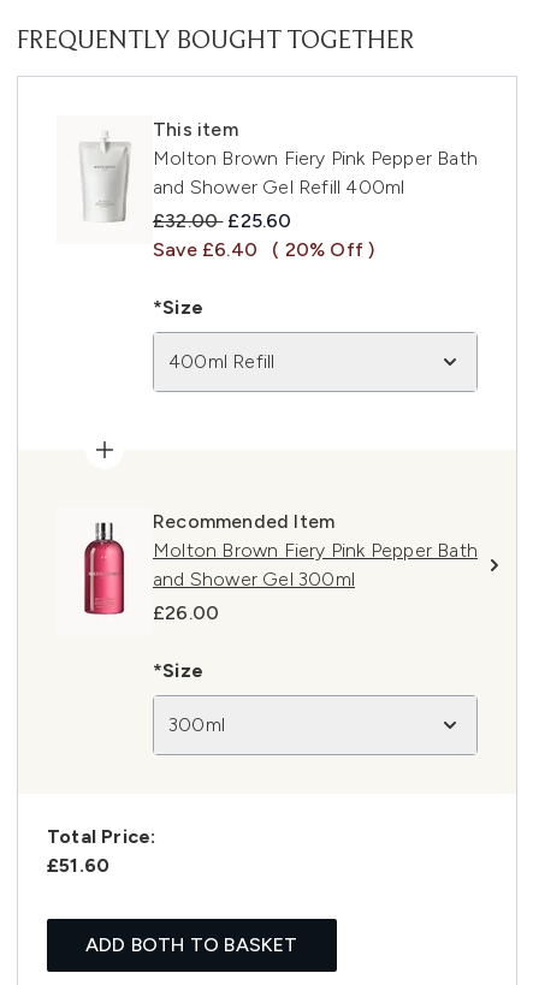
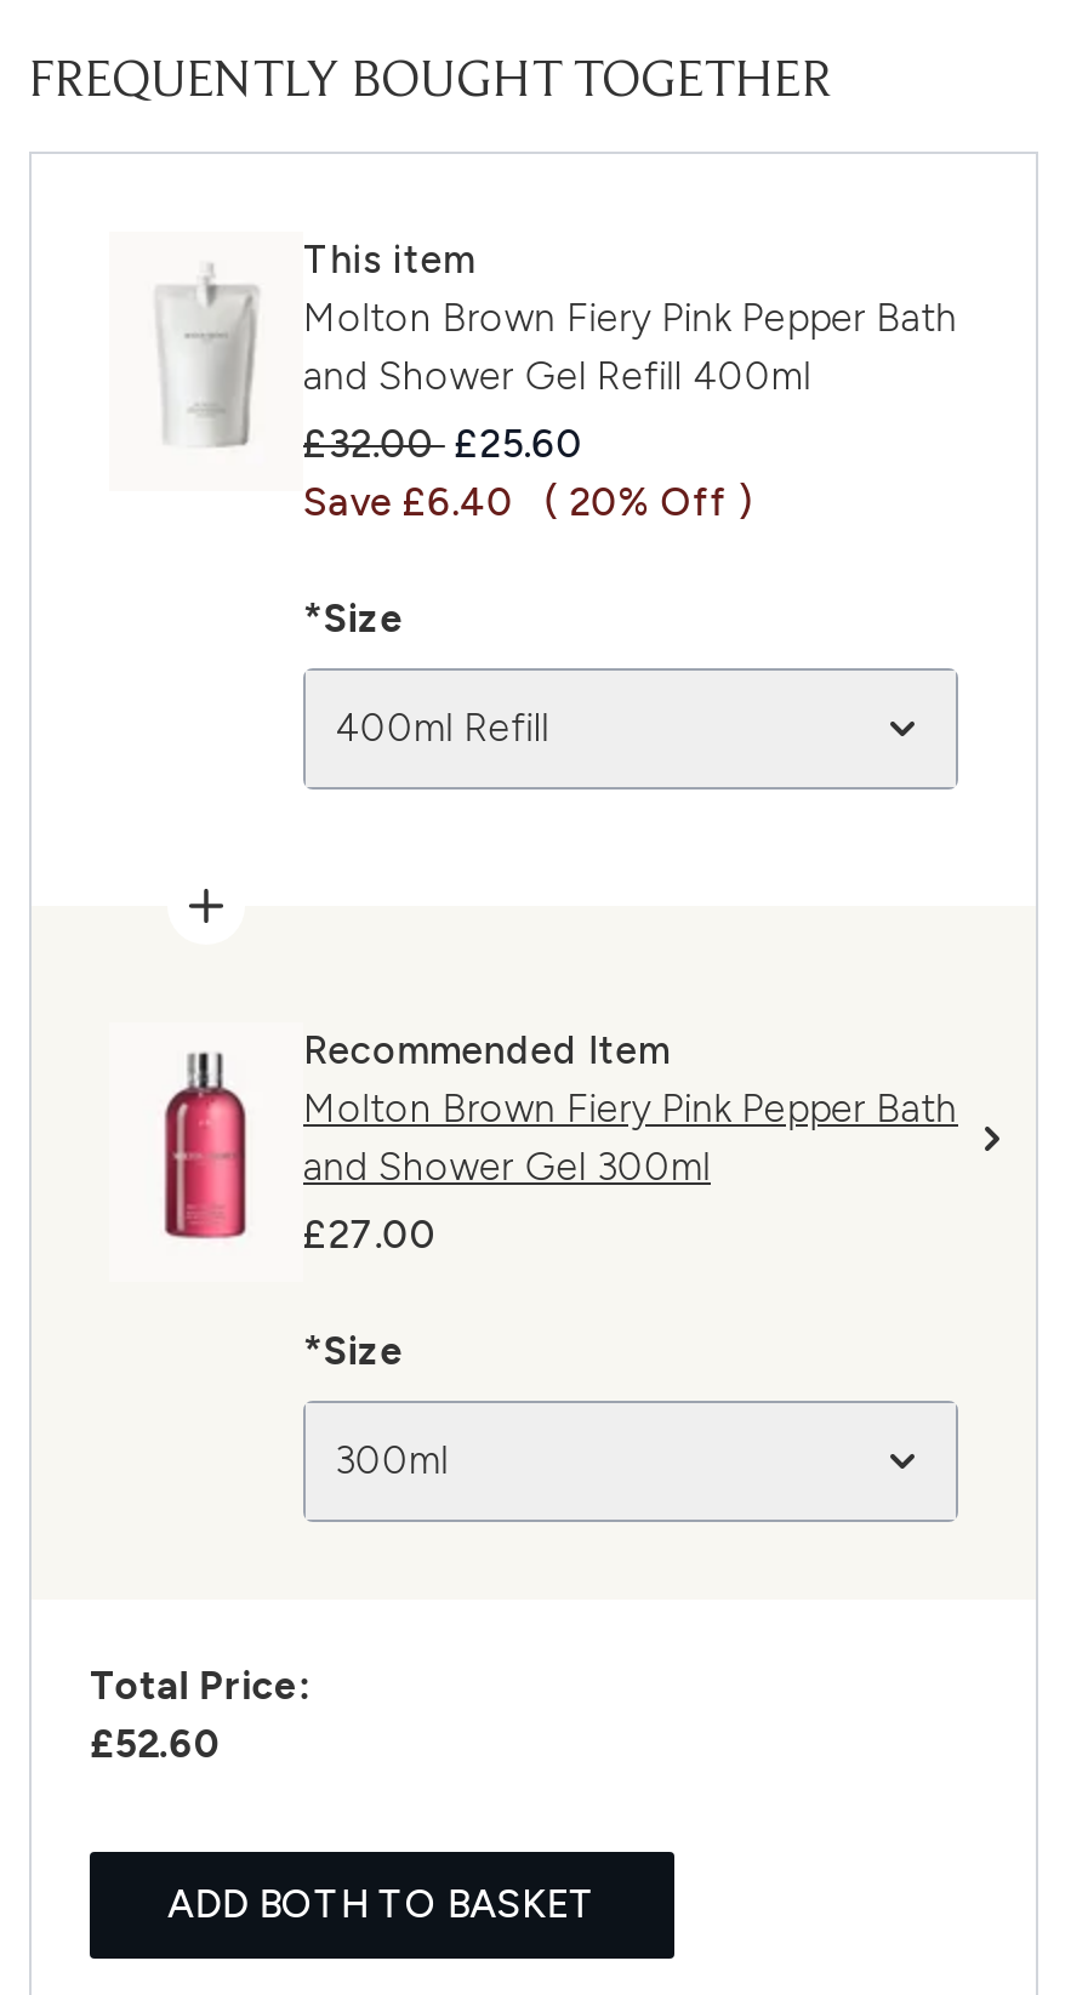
[153,601,219,624] £26.00 -> [303,1212,437,1258] £27.00
[47,854,110,877] £51.60 -> [90,1721,221,1767] £52.60

